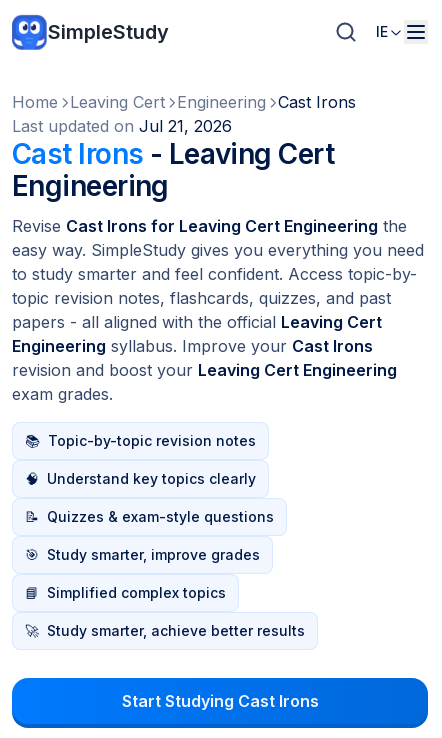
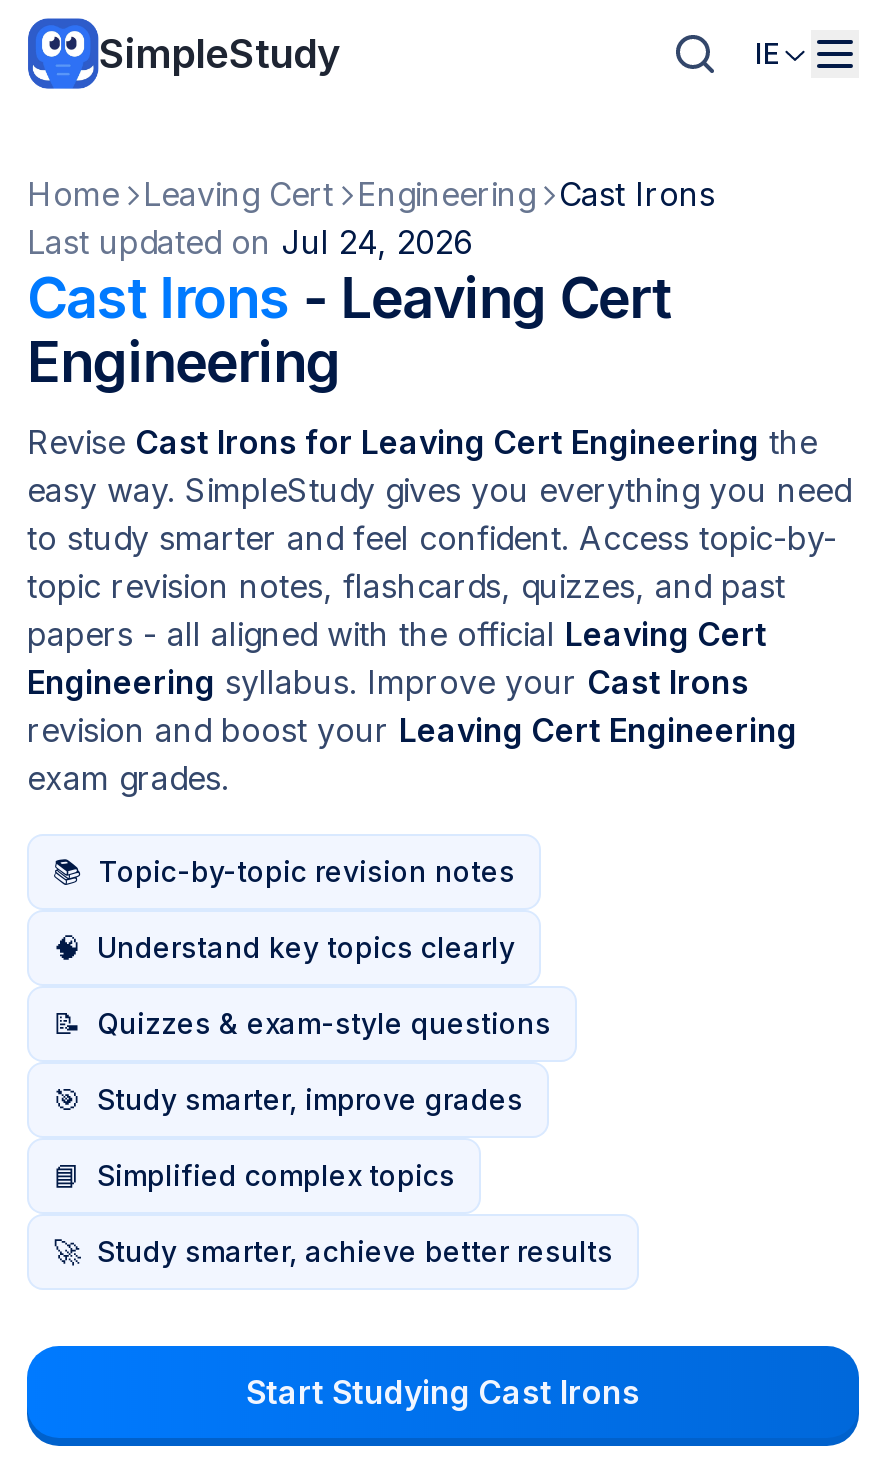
[12,116,232,136] Last updated on Jul 21, 2026 -> [27,222,473,262] Last updated on Jul 24, 2026

